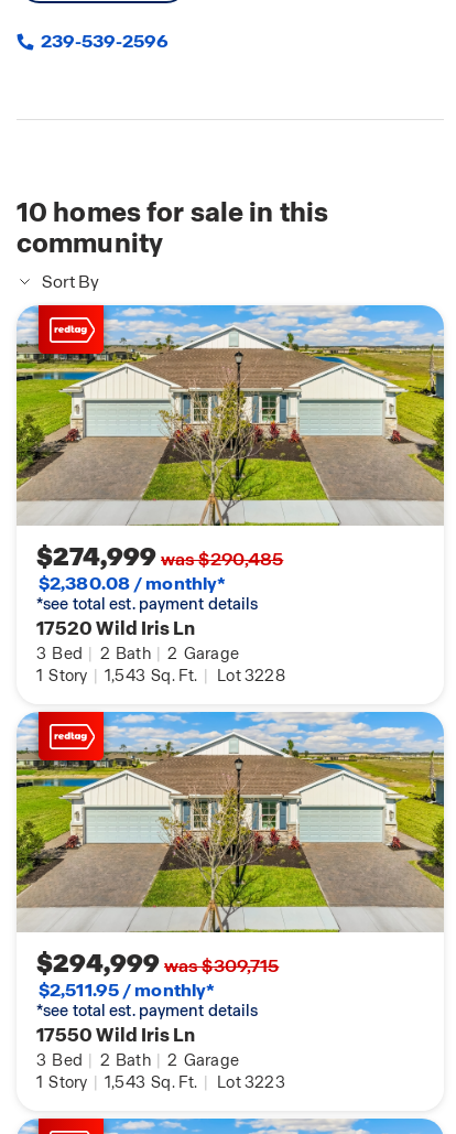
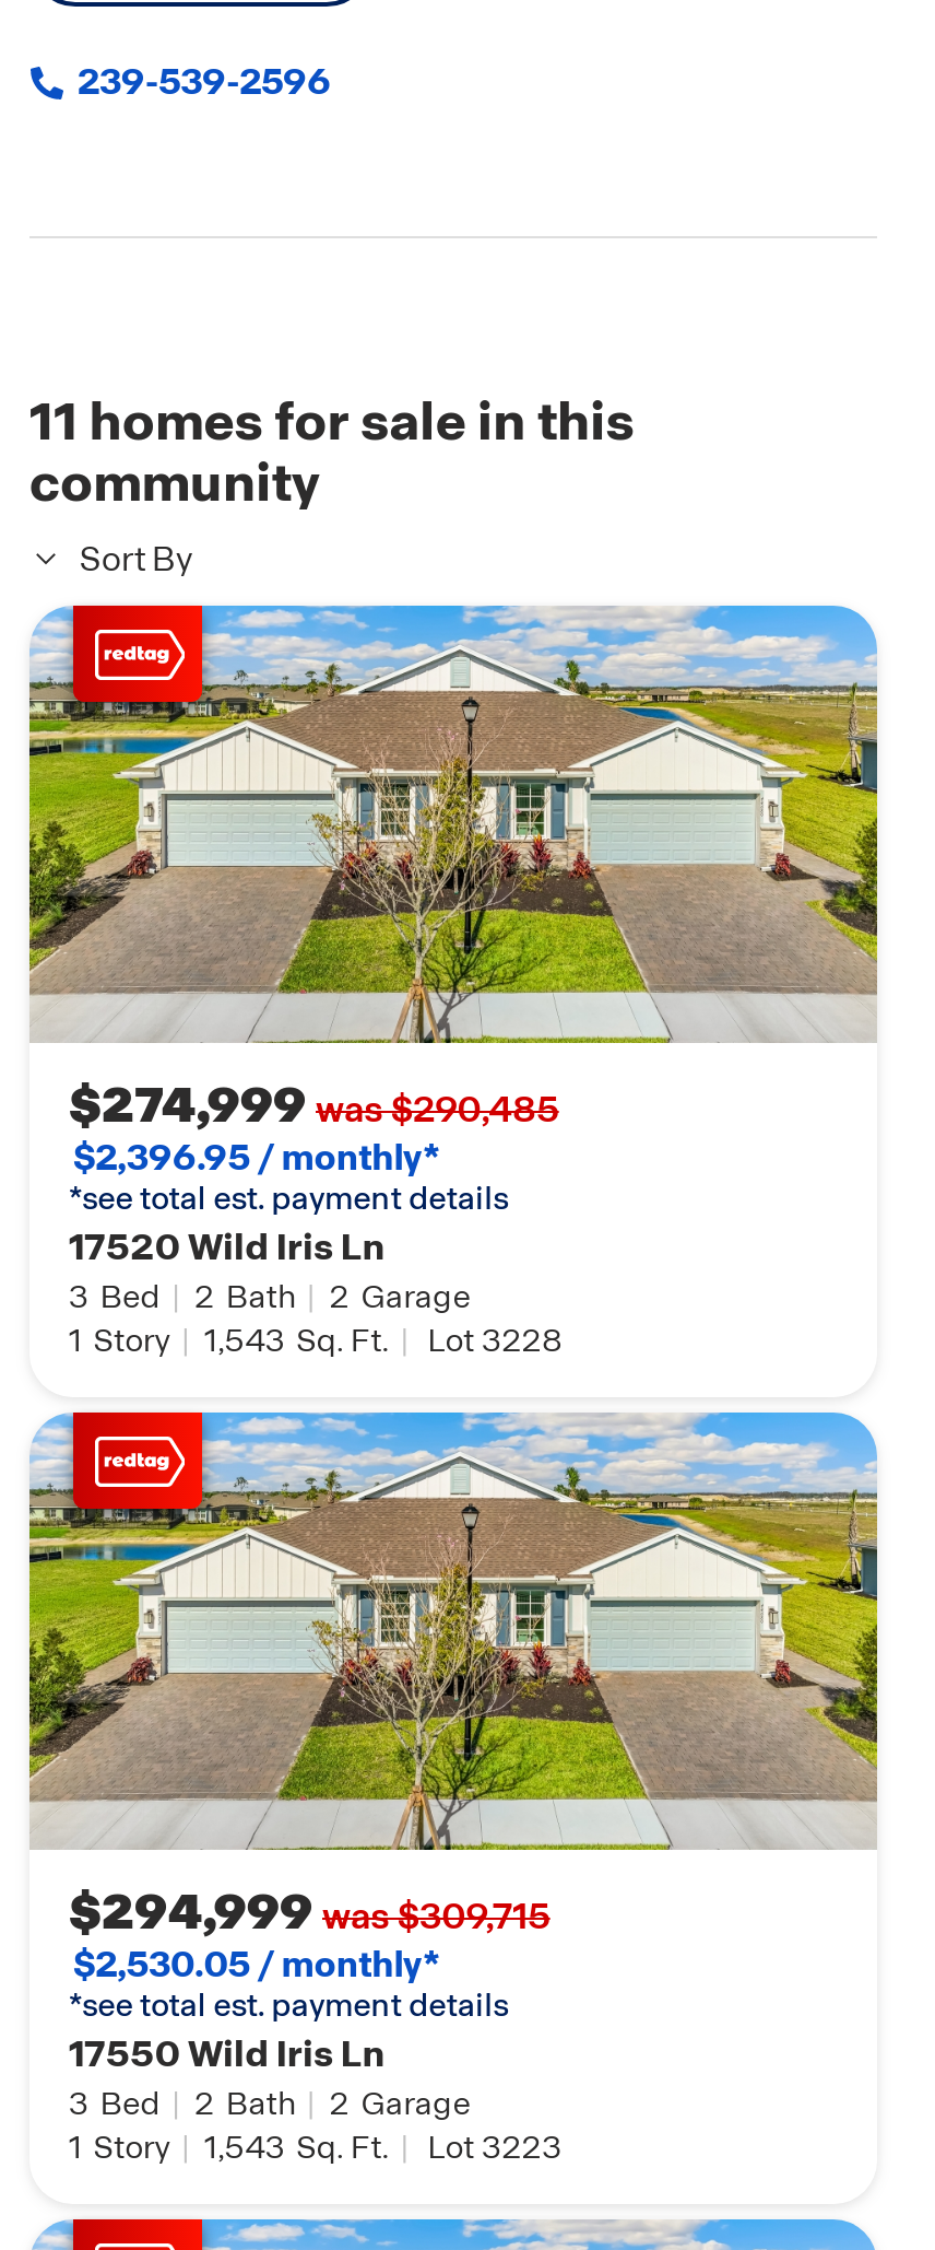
[17,195,328,229] 10 homes for sale in this -> [29,387,635,455] 11 homes for sale in this
[39,572,226,595] $2,380.08 / monthly* -> [73,1135,441,1181] $2,396.95 / monthly*
[39,979,215,1002] $2,511.95 / monthly* -> [73,1942,441,1988] $2,530.05 / monthly*

